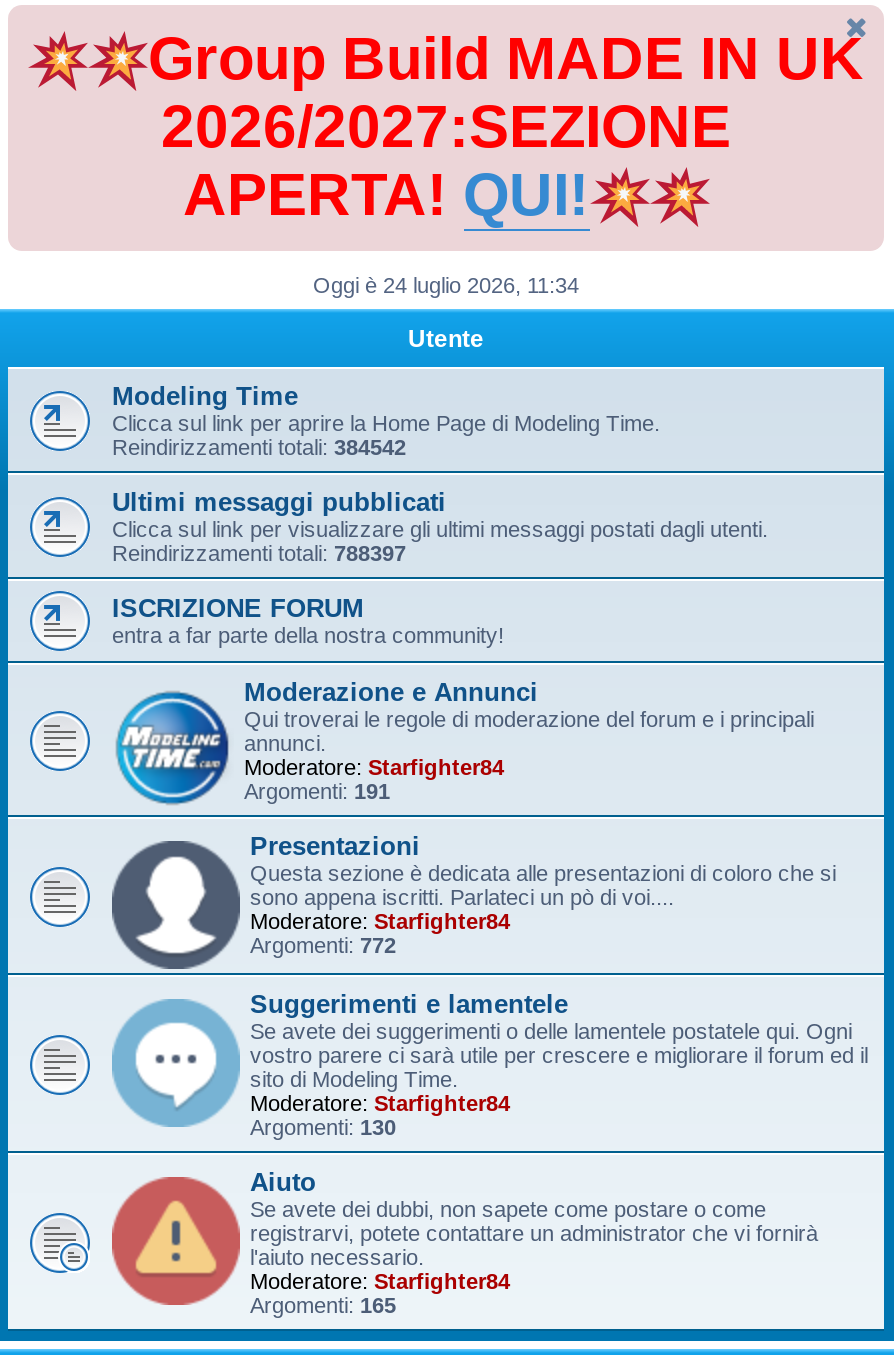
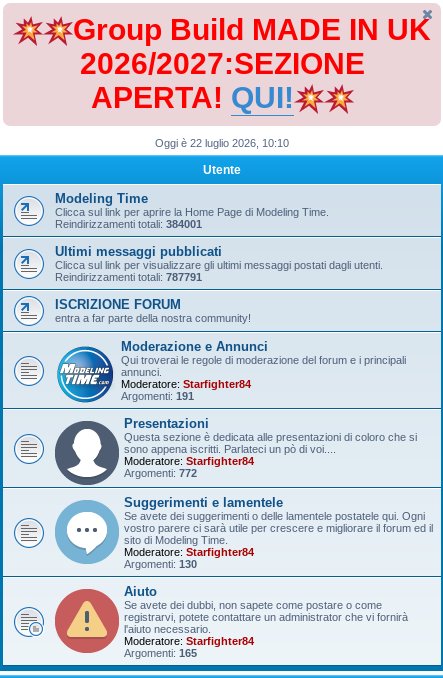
[313,273,579,297] Oggi è 24 luglio 2026, 11:34 -> [155,137,289,149] Oggi è 22 luglio 2026, 10:10
[112,435,406,459] Reindirizzamenti totali: 384542 -> [55,218,202,230] Reindirizzamenti totali: 384001
[112,541,406,565] Reindirizzamenti totali: 788397 -> [55,271,202,283] Reindirizzamenti totali: 787791

